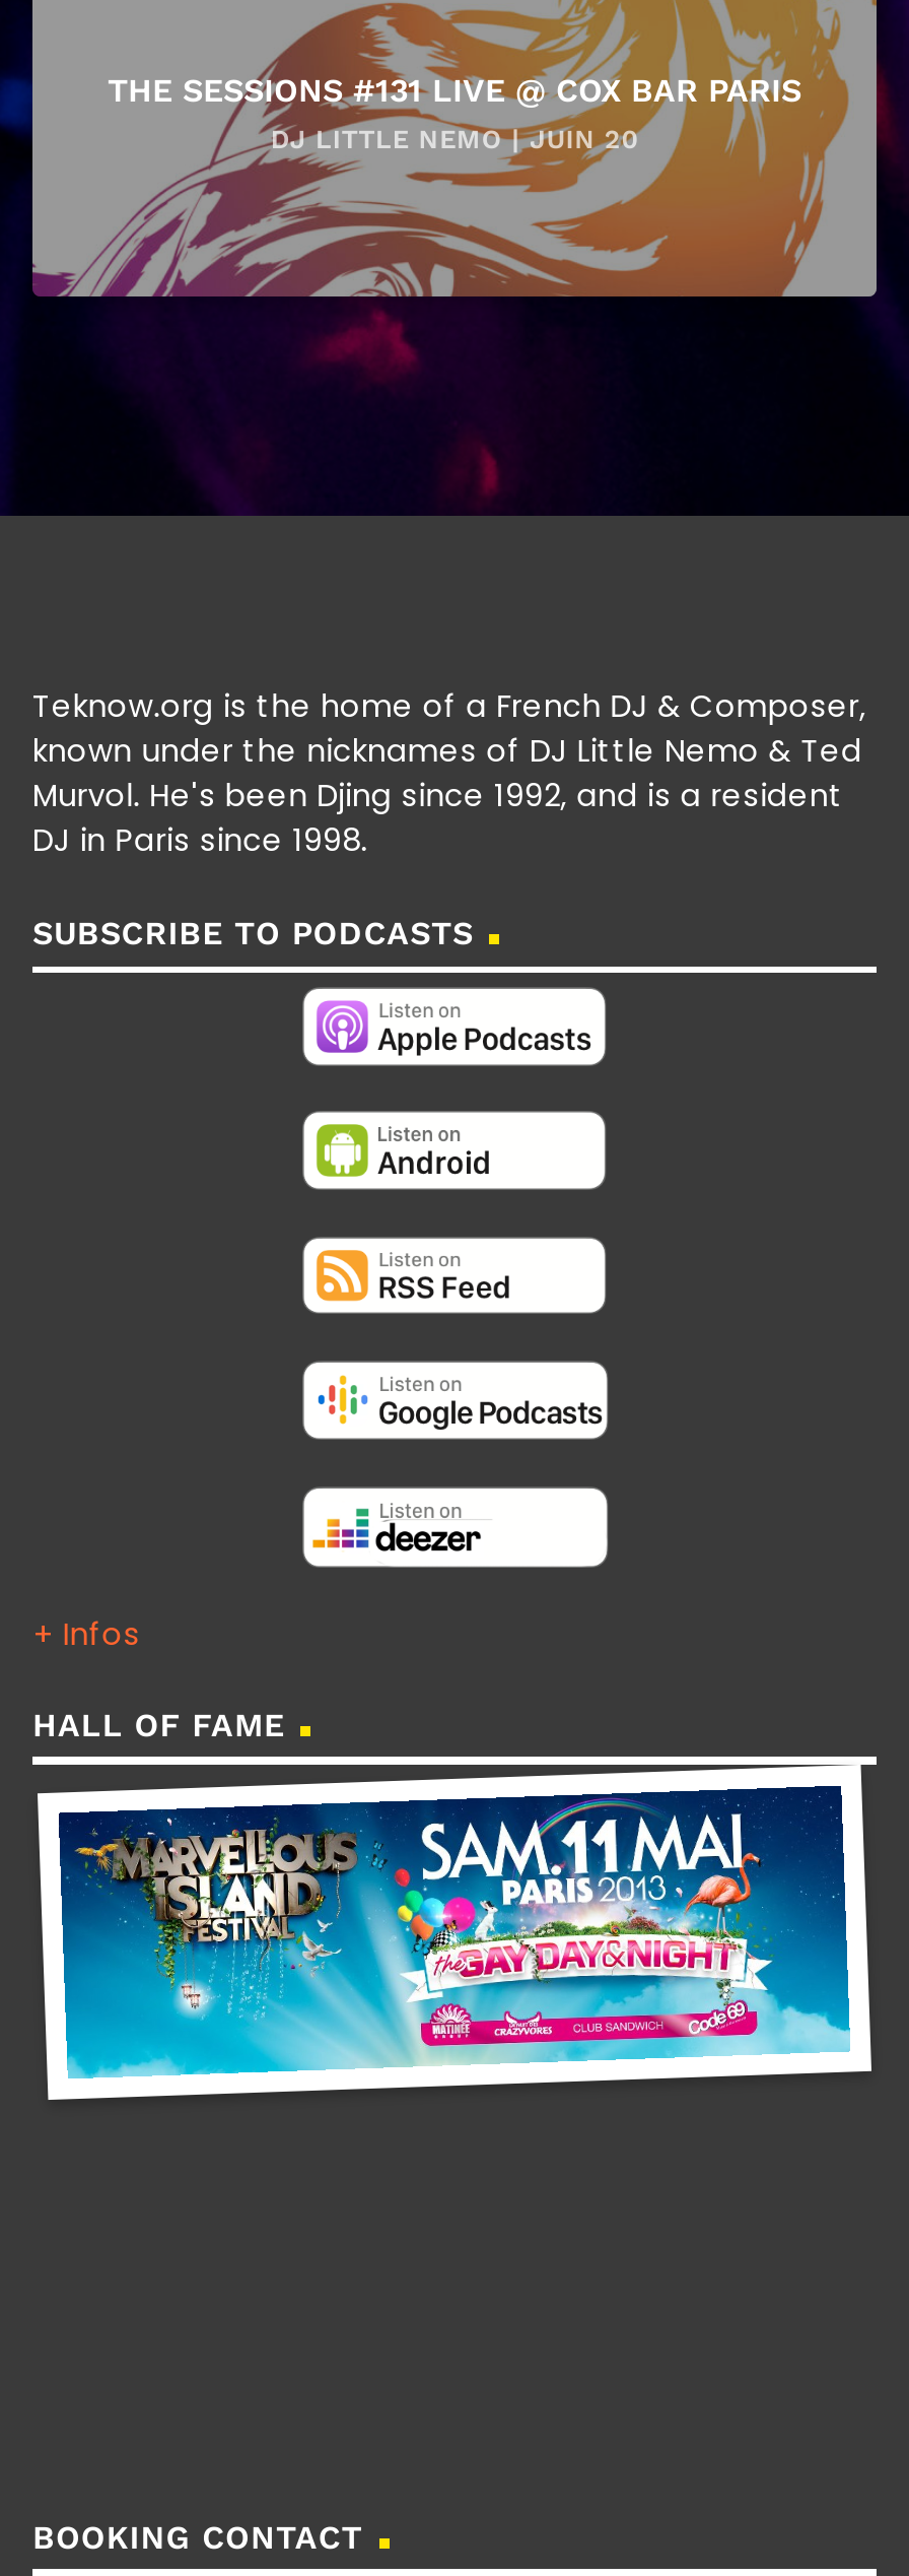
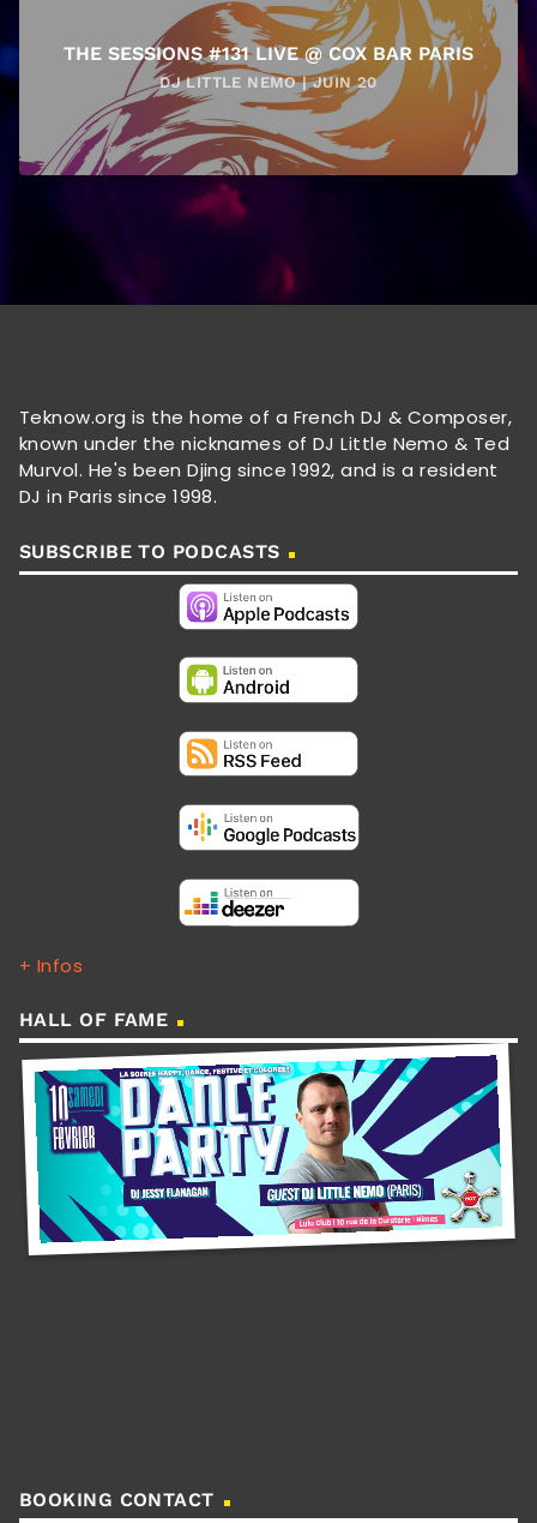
[49,1785,872,2124] [image] -> [28,1055,517,1257] [image]

